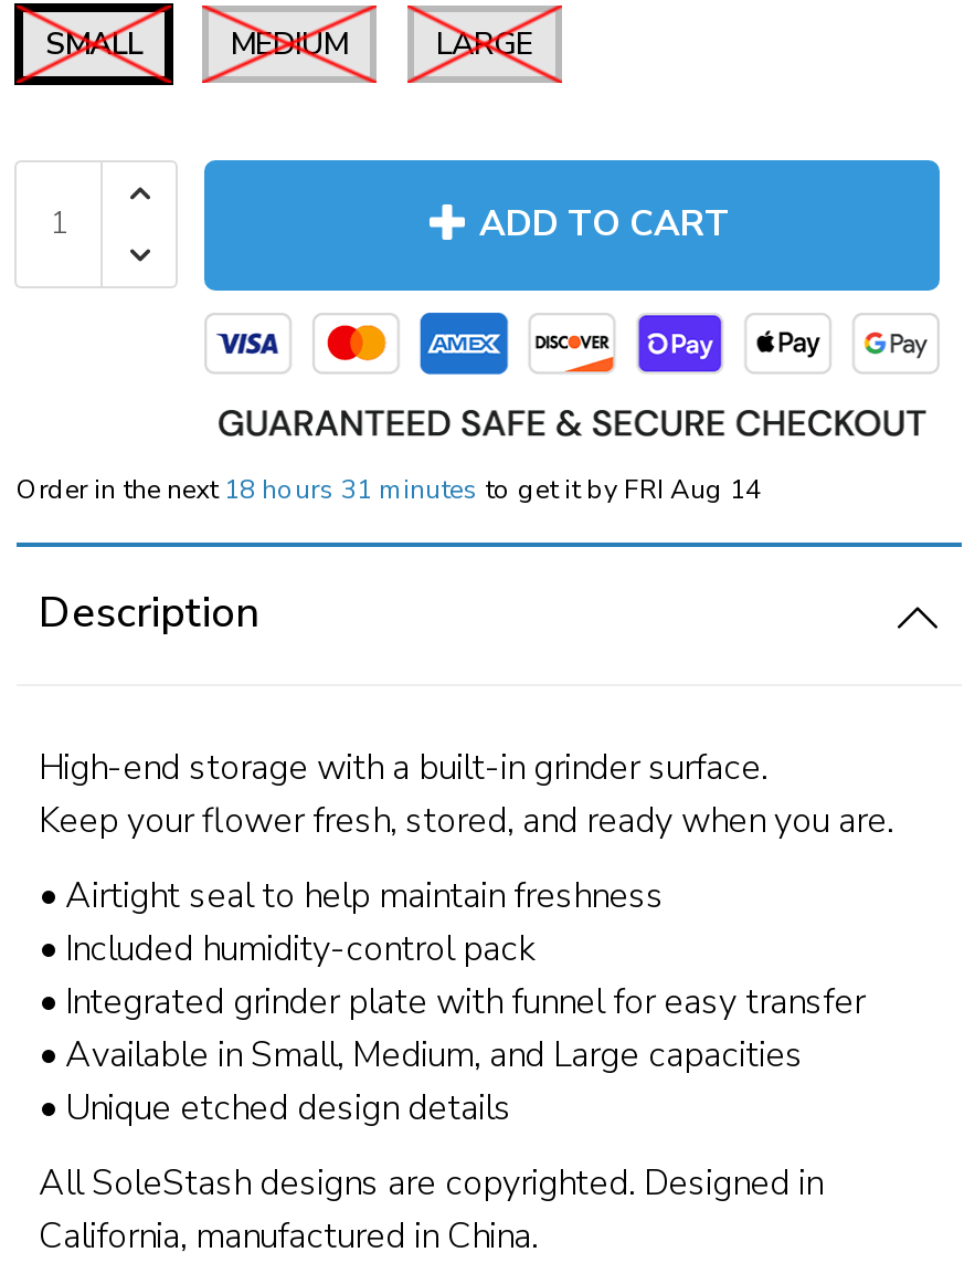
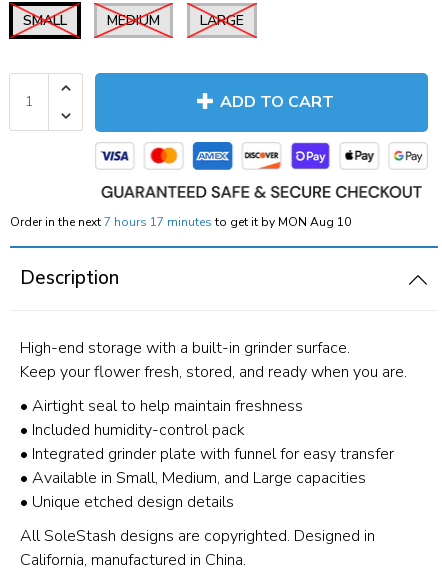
[17,472,761,507] Order in the next 18 hours 31 minutes to get it by FRI Aug 14 -> [10,214,351,230] Order in the next 7 hours 17 minutes to get it by MON Aug 10

